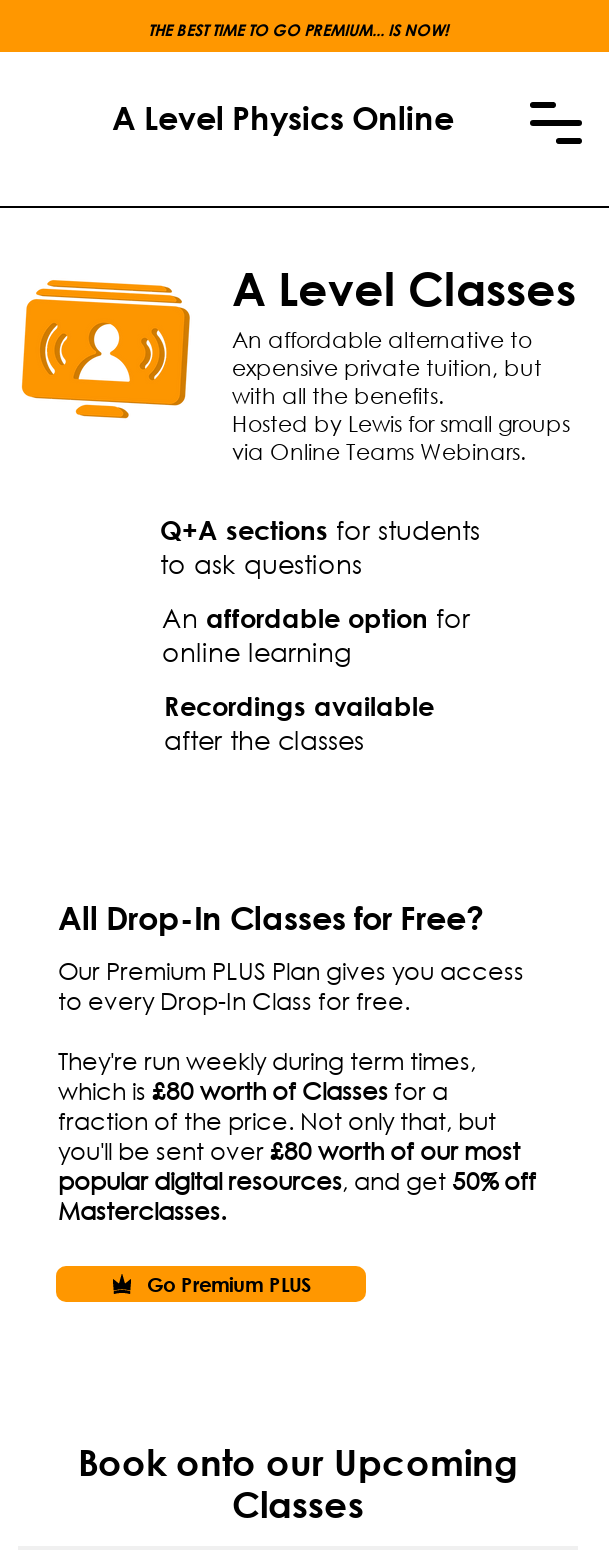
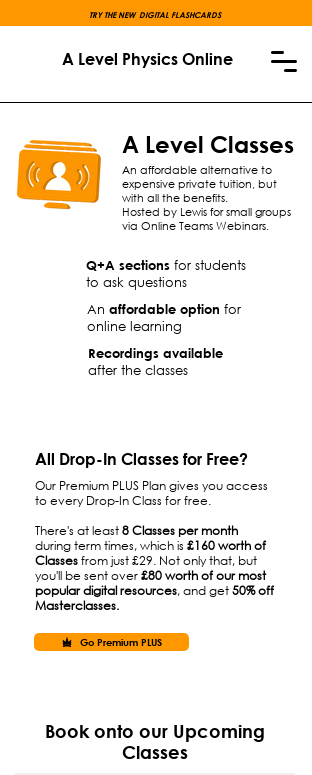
[148,16,448,40] THE BEST TIME TO GO PREMIUM... IS NOW! -> [89,8,221,20] TRY THE NEW DIGITAL FLASHCARDS
[58,1044,496,1138] They're run weekly during term times, | which is £80 worth of Classes for a | fraction of the price. Not only that, but -> [35,522,266,569] There's at least 8 Classes per month | during term times, which is £160 worth of | Classes from just £29. Not only that, but

